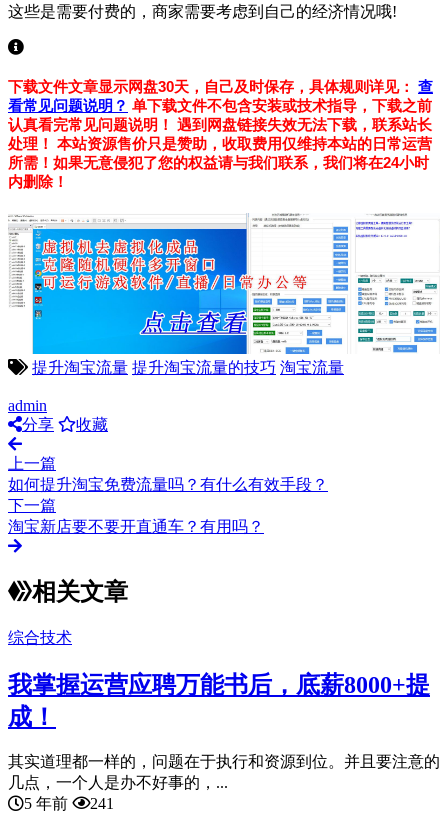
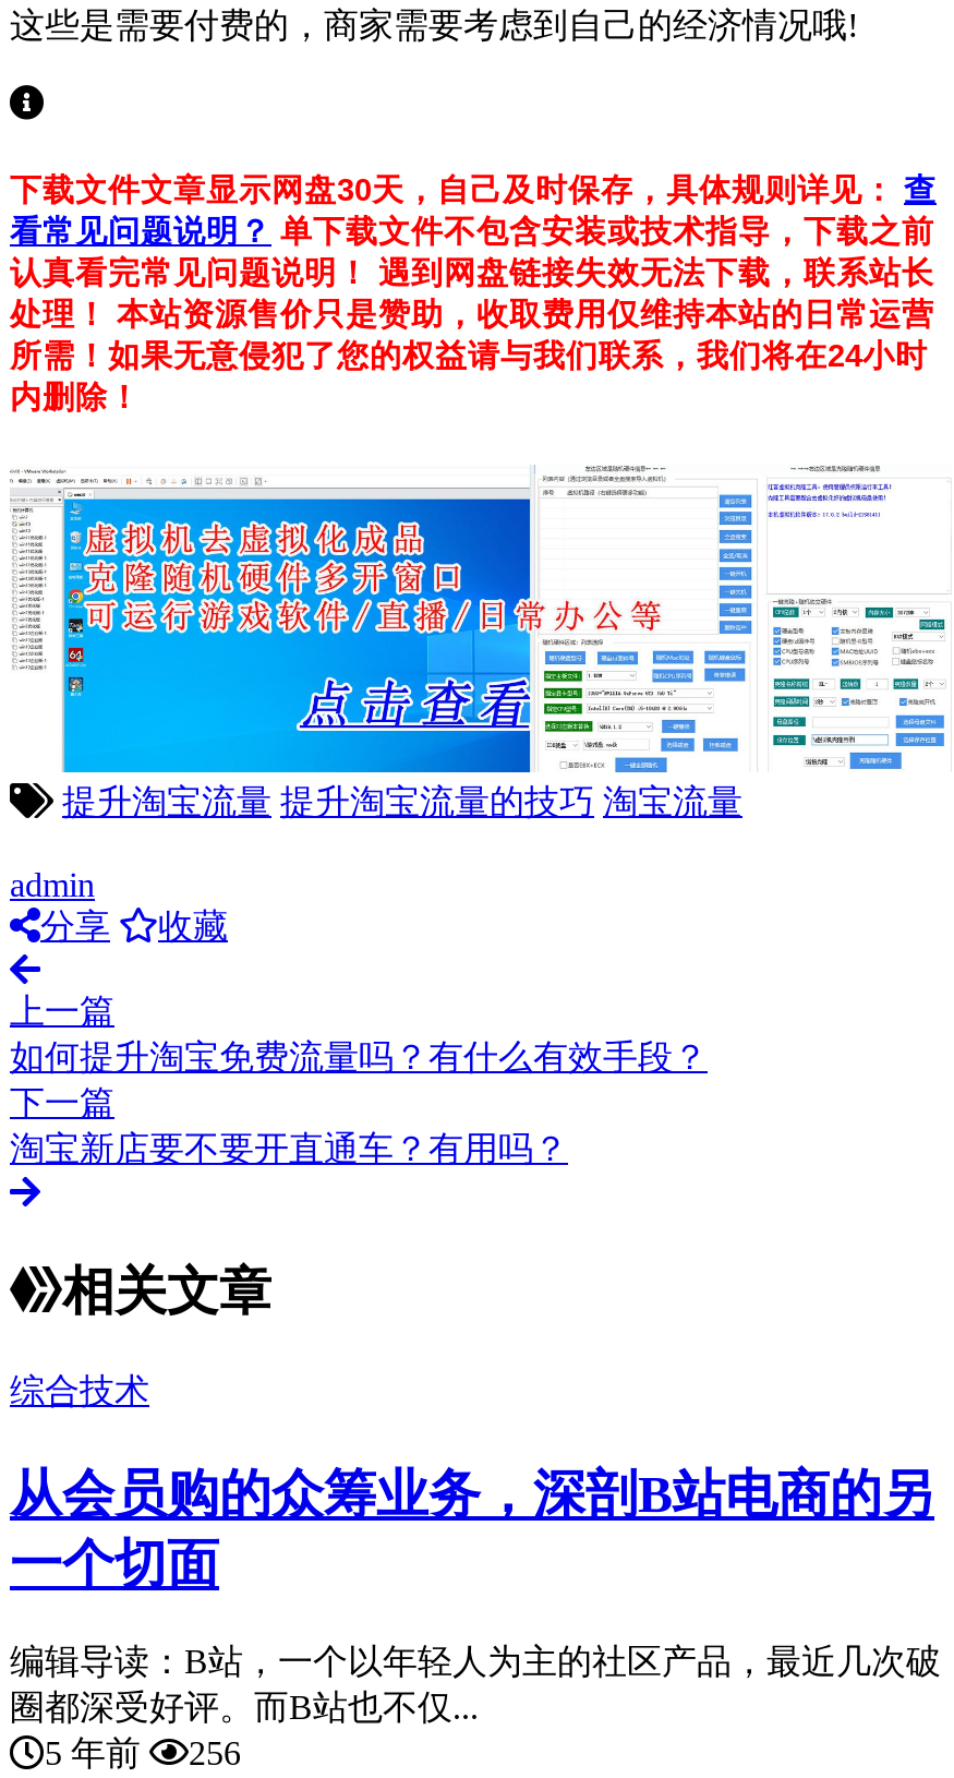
[8,671,430,729] 我掌握运营应聘万能书后，底薪8000+提 | 成！ -> [10,1465,934,1591] 从会员购的众筹业务，深剖B站电商的另 | 一个切面
[8,753,440,791] 其实道理都一样的，问题在于执行和资源到位。并且要注意的 | 几点，一个人是办不好事的，... -> [10,1644,941,1727] 编辑导读：B站，一个以年轻人为主的社区产品，最近几次破 | 圈都深受好评。而B站也不仅...
[24,795,114,812] 5 年前 241 -> [45,1735,241,1772] 5 年前 256

